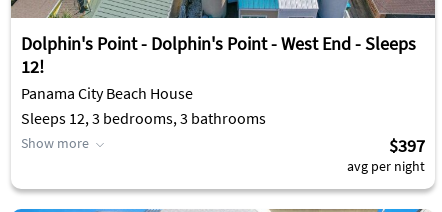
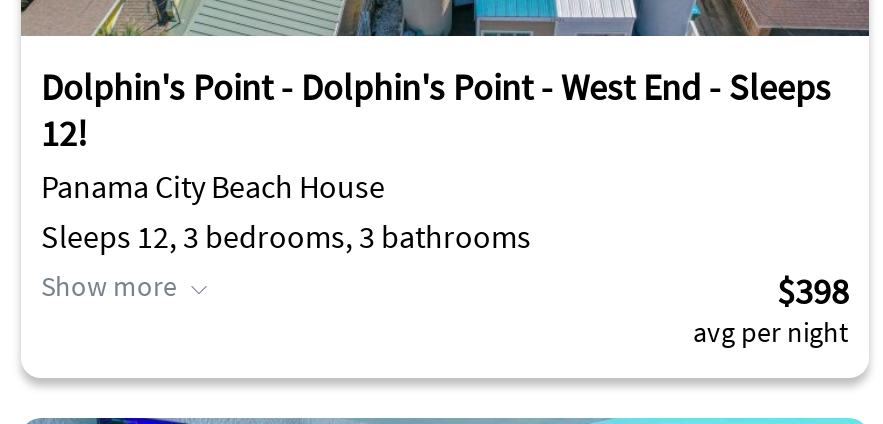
[389,134,425,157] $397 -> [777,268,849,314] $398

